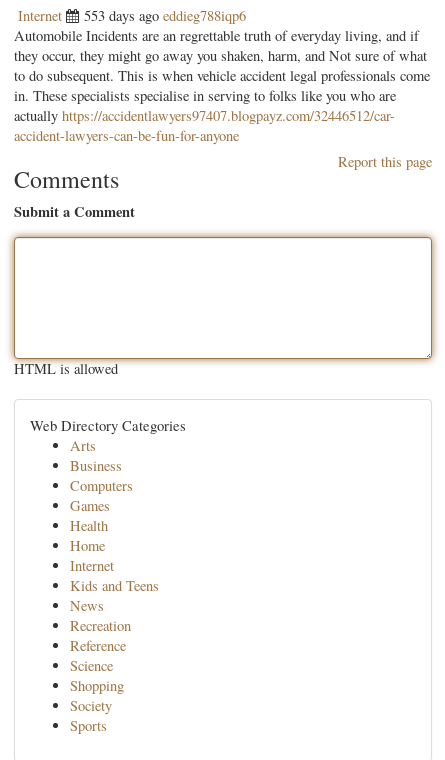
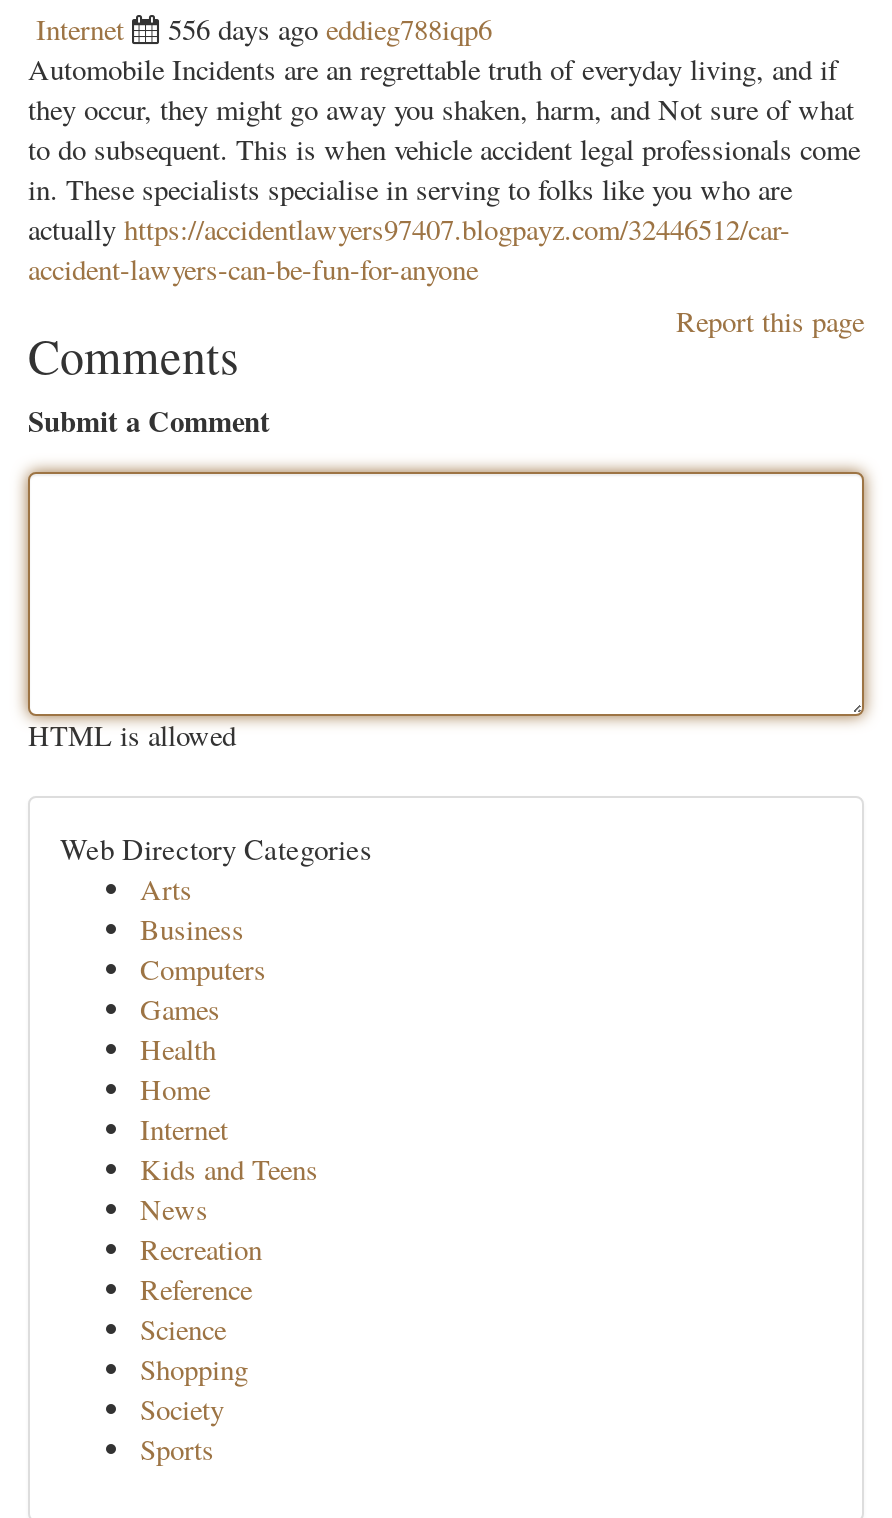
[84,6,246,25] 553 days ago eddieg788iqp6 -> [168,10,492,48] 556 days ago eddieg788iqp6

